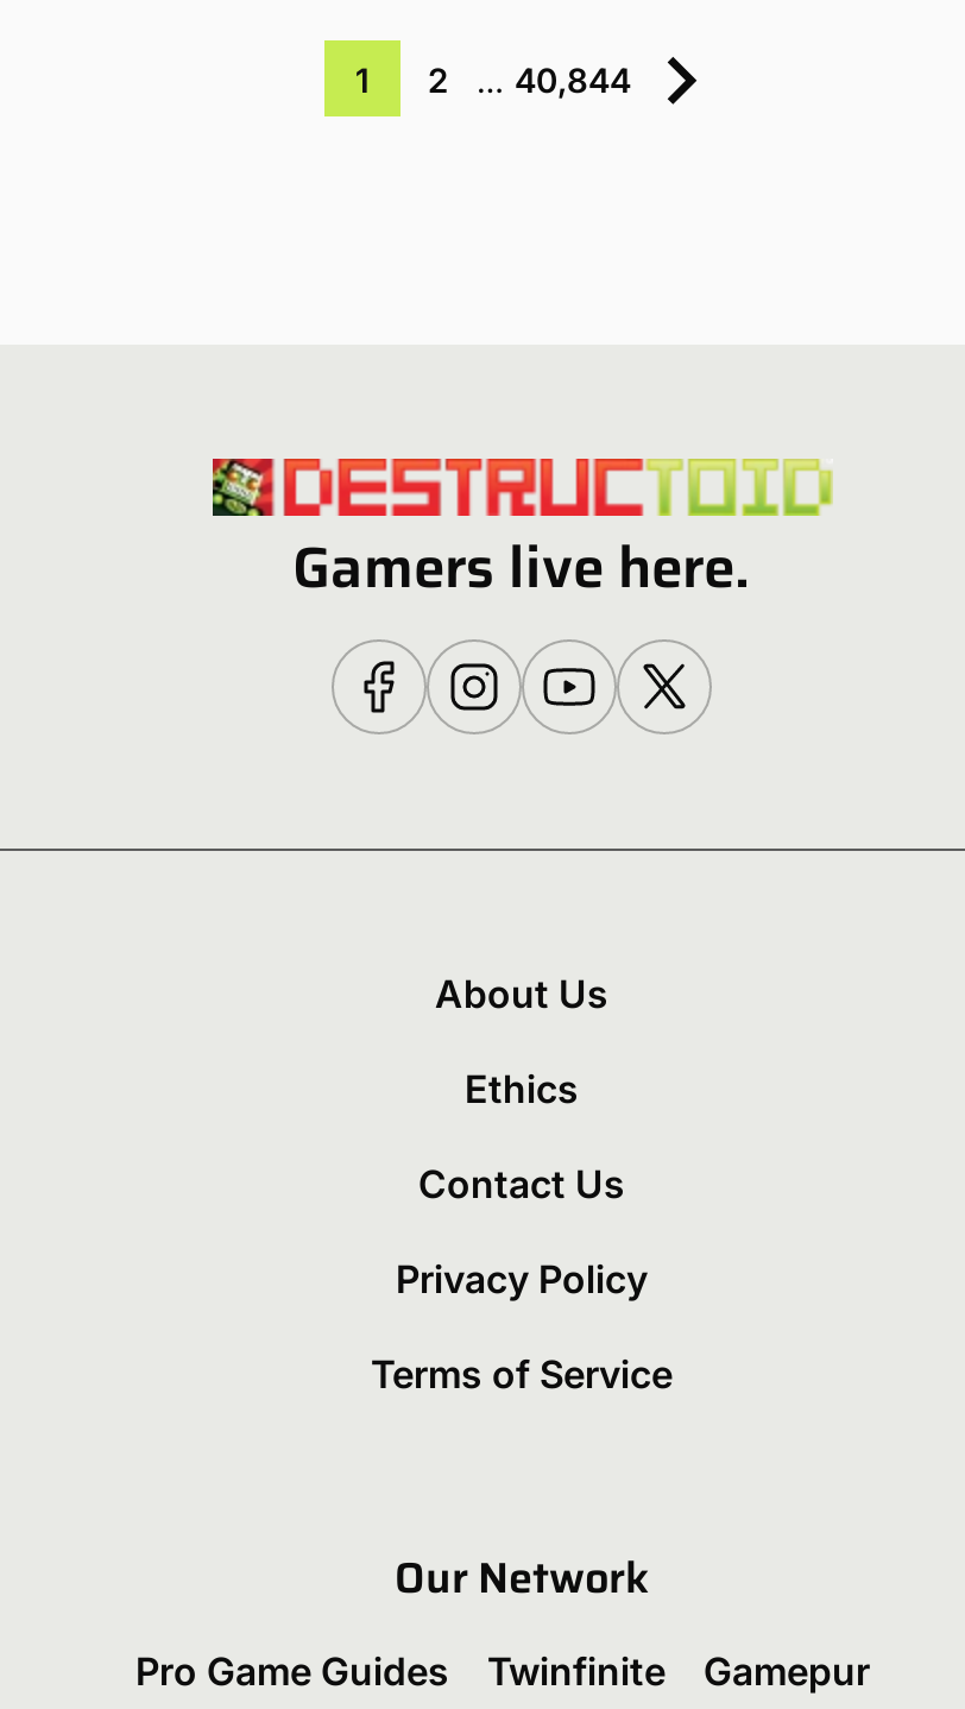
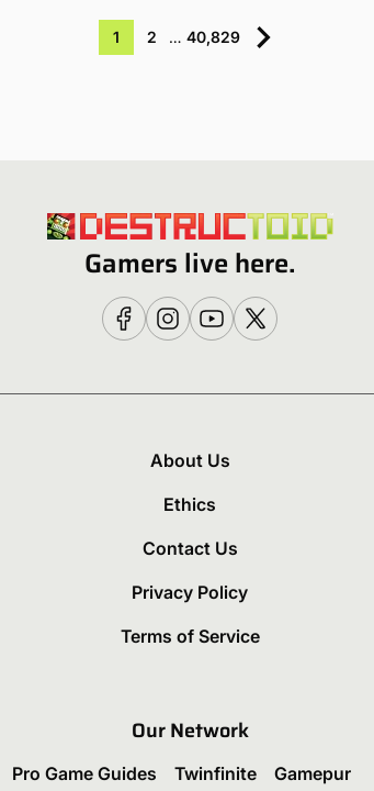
[355,58,631,98] 1 2 … 40,844 -> [113,28,240,47] 1 2 … 40,829

